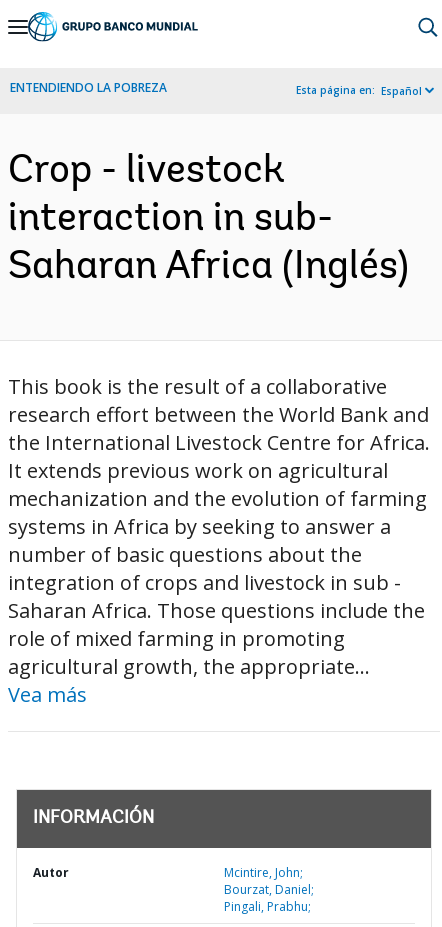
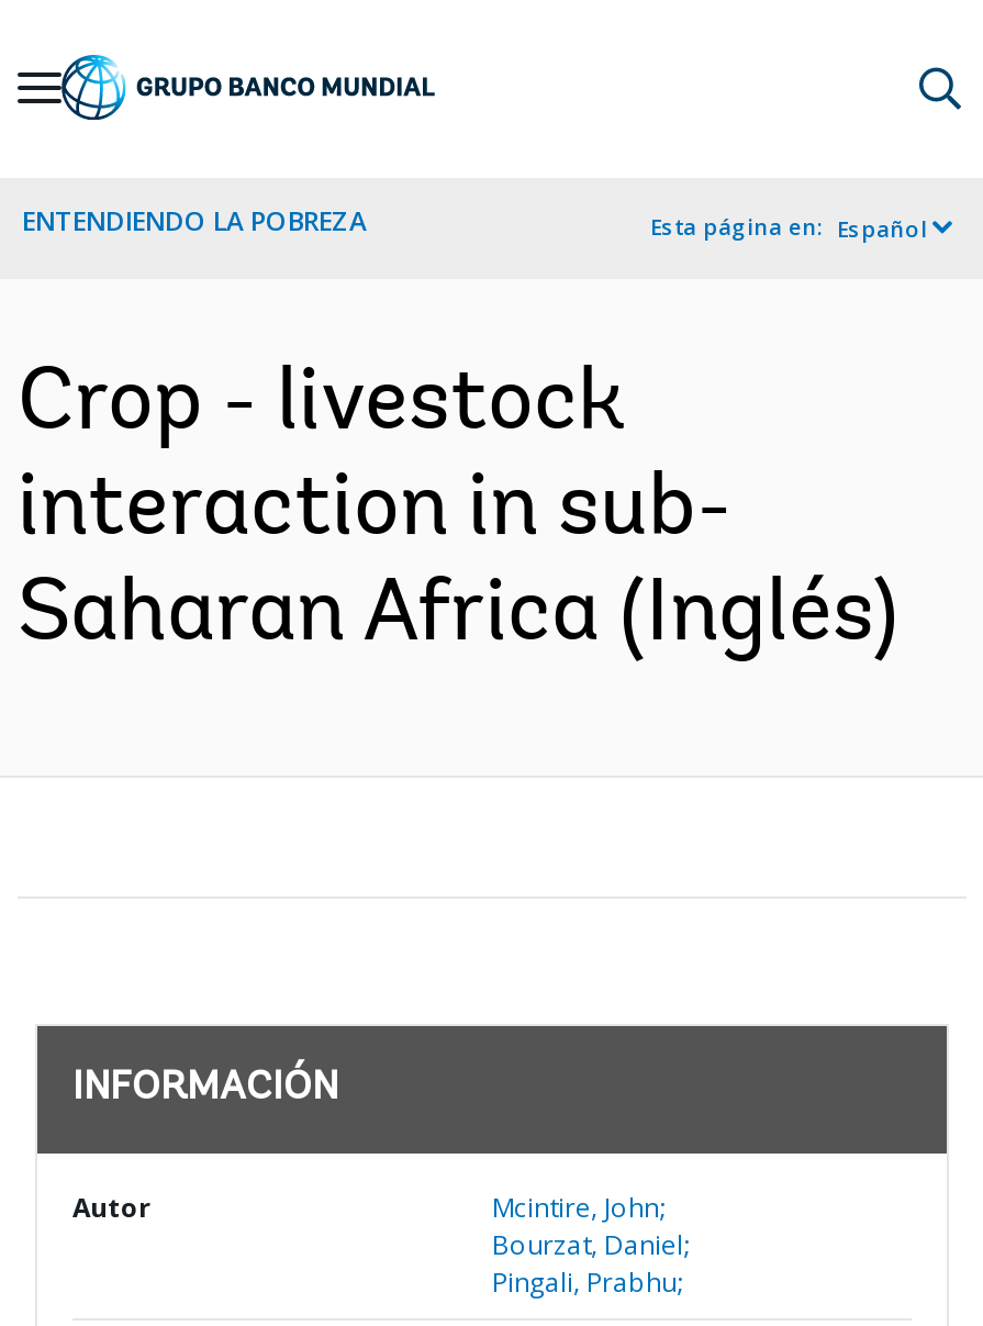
[8,373,430,708] This book is the result of a collaborative | research effort between the World Bank and | the International Livestock Centre for Africa. | It extends previous work on agricultural | mechanization and the evolution of farming | systems in Africa by seeking to answer a | number of basic questions about the | integration of crops and livestock in sub - | Saharan Africa. Those questions include the | role of mixed farming in promoting | agricultural growth, the appropriate... | Vea más -> none

